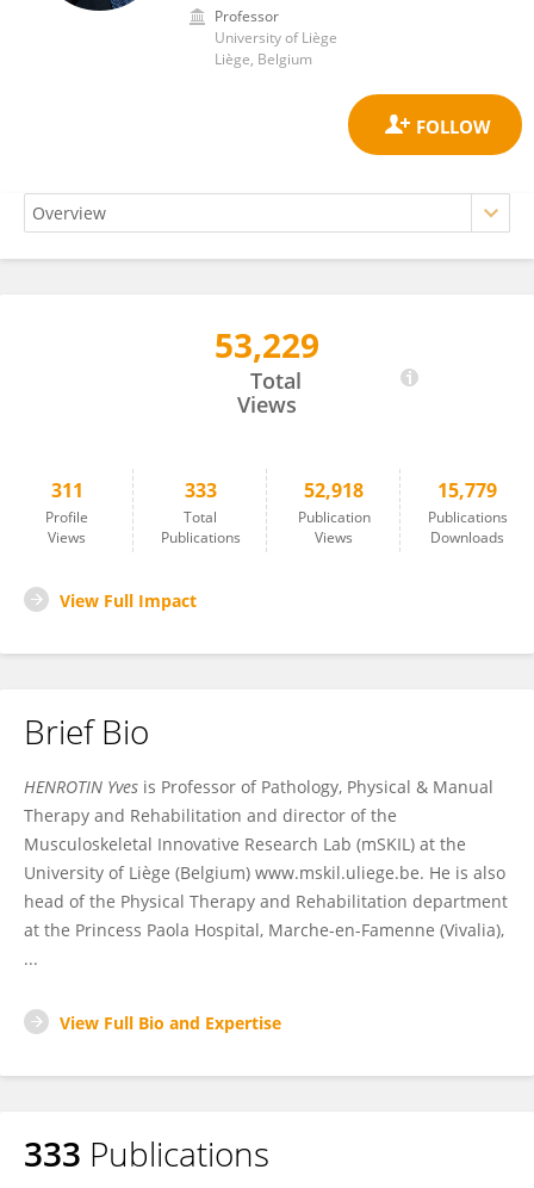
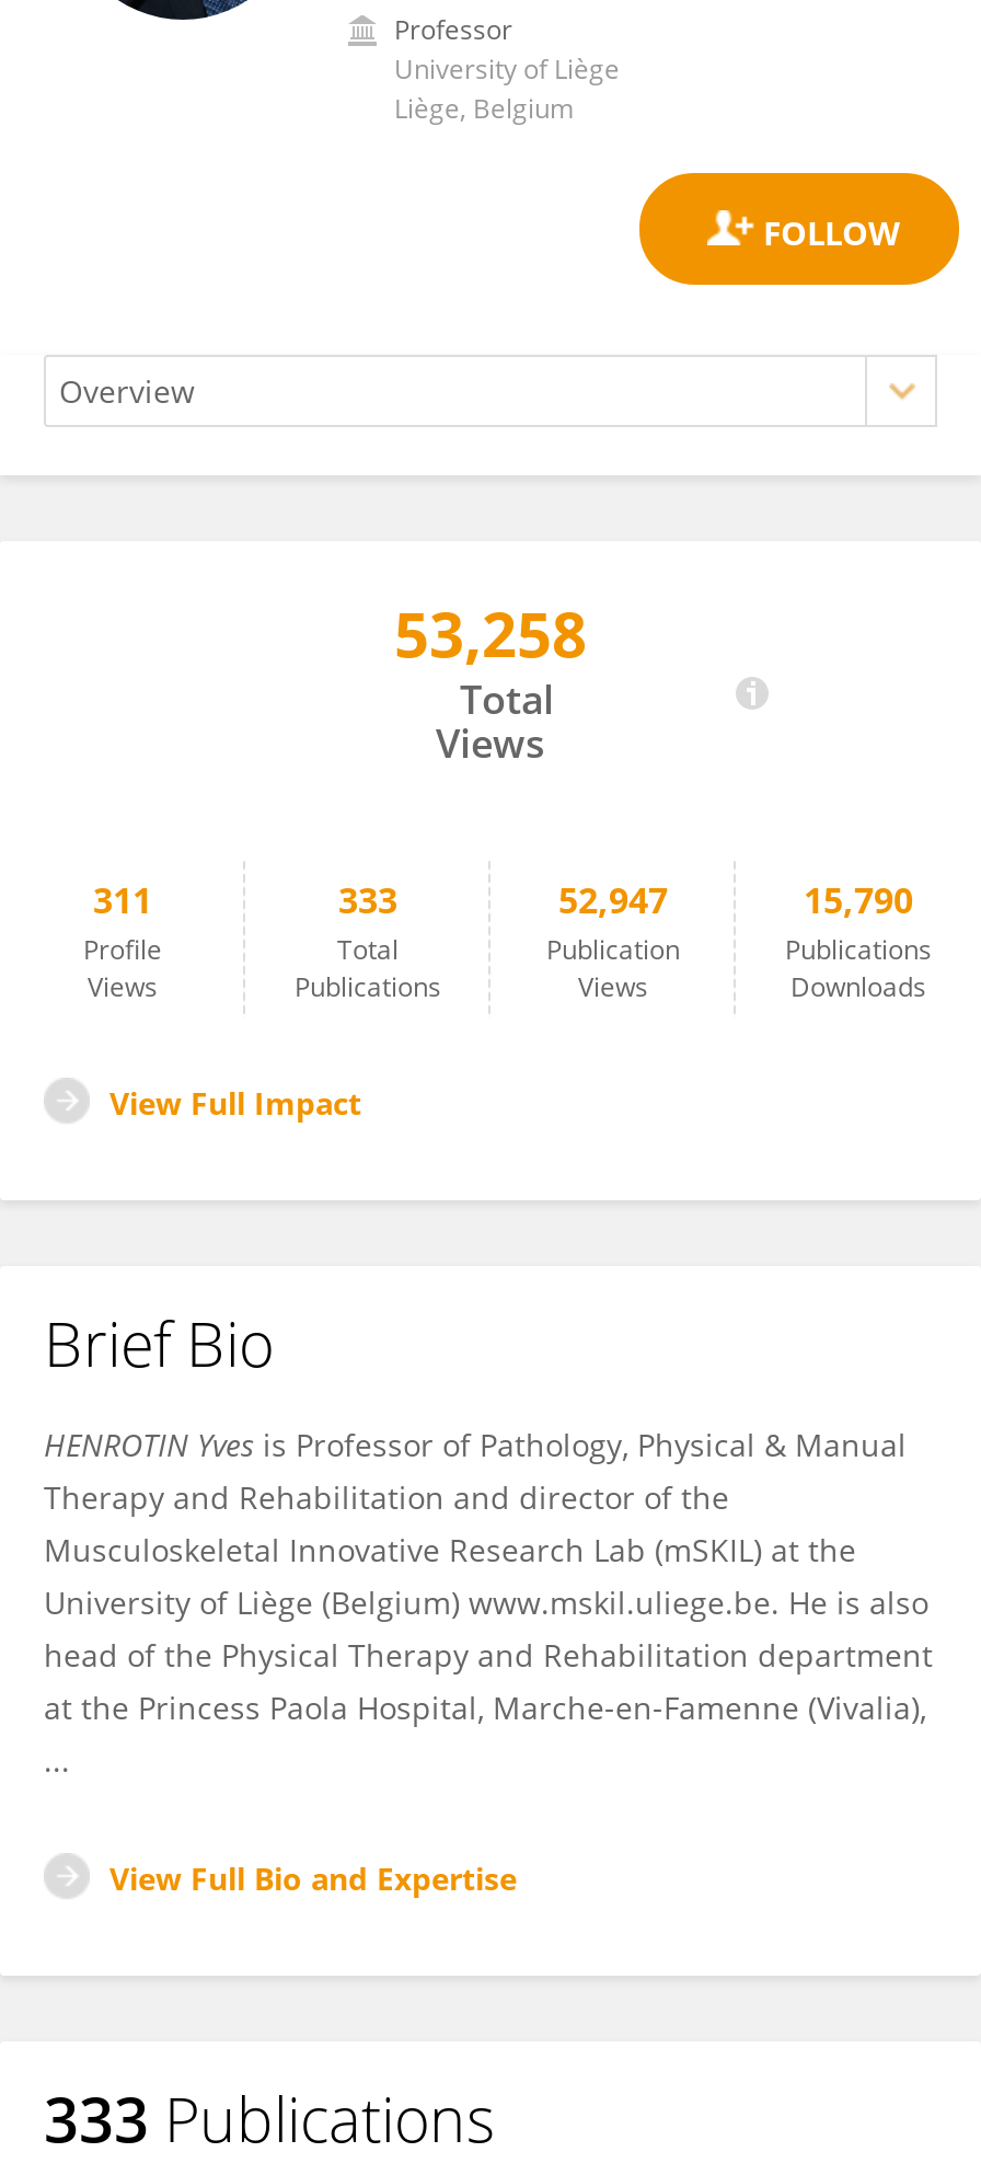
[215,322,319,367] 53,229 -> [394,591,587,675] 53,258
[304,477,364,503] 52,918 -> [558,876,668,924] 52,947
[437,477,497,503] 15,779 -> [804,876,913,924] 15,790

